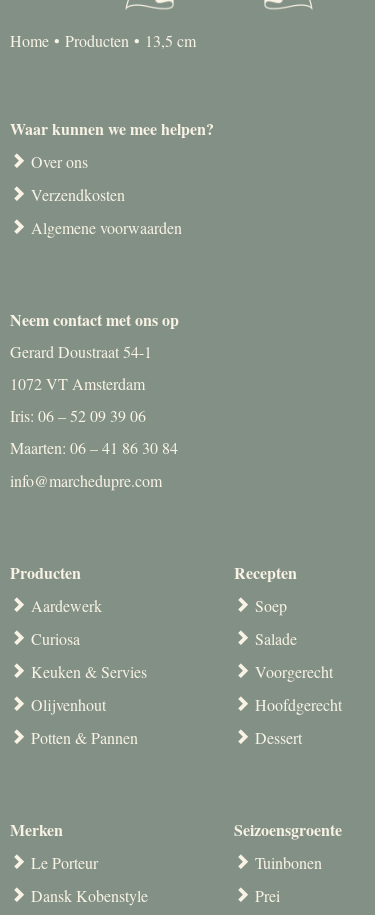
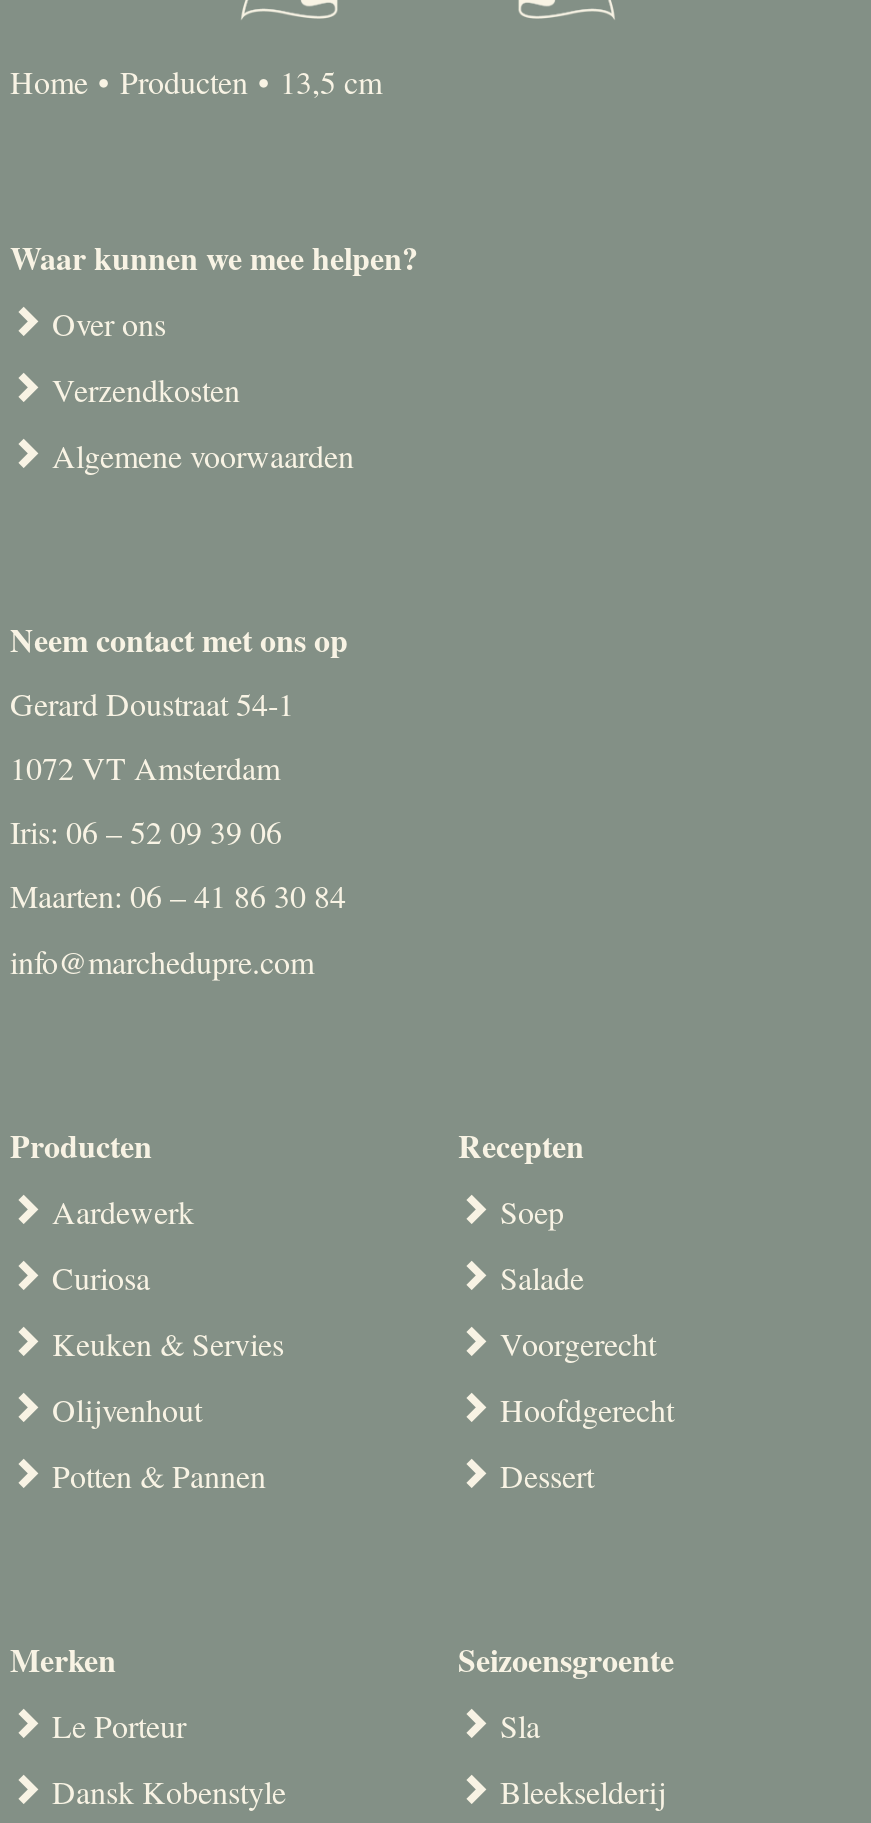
[255,852,322,873] Tuinbonen -> [500,1704,540,1746] Sla
[255,885,280,906] Prei -> [500,1770,666,1812] Bleekselderij

